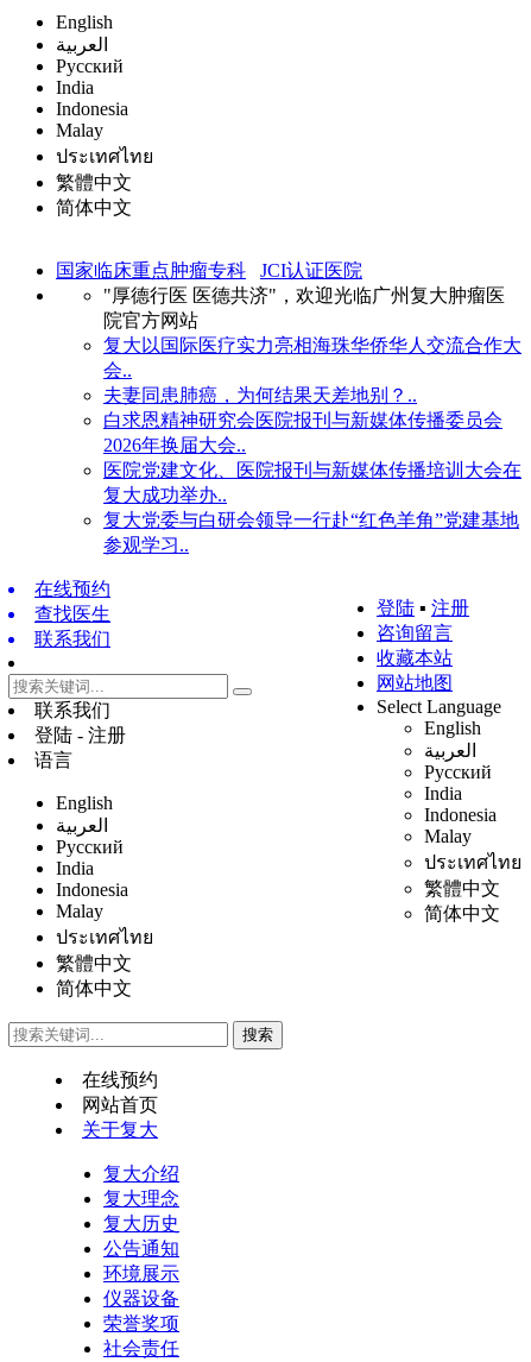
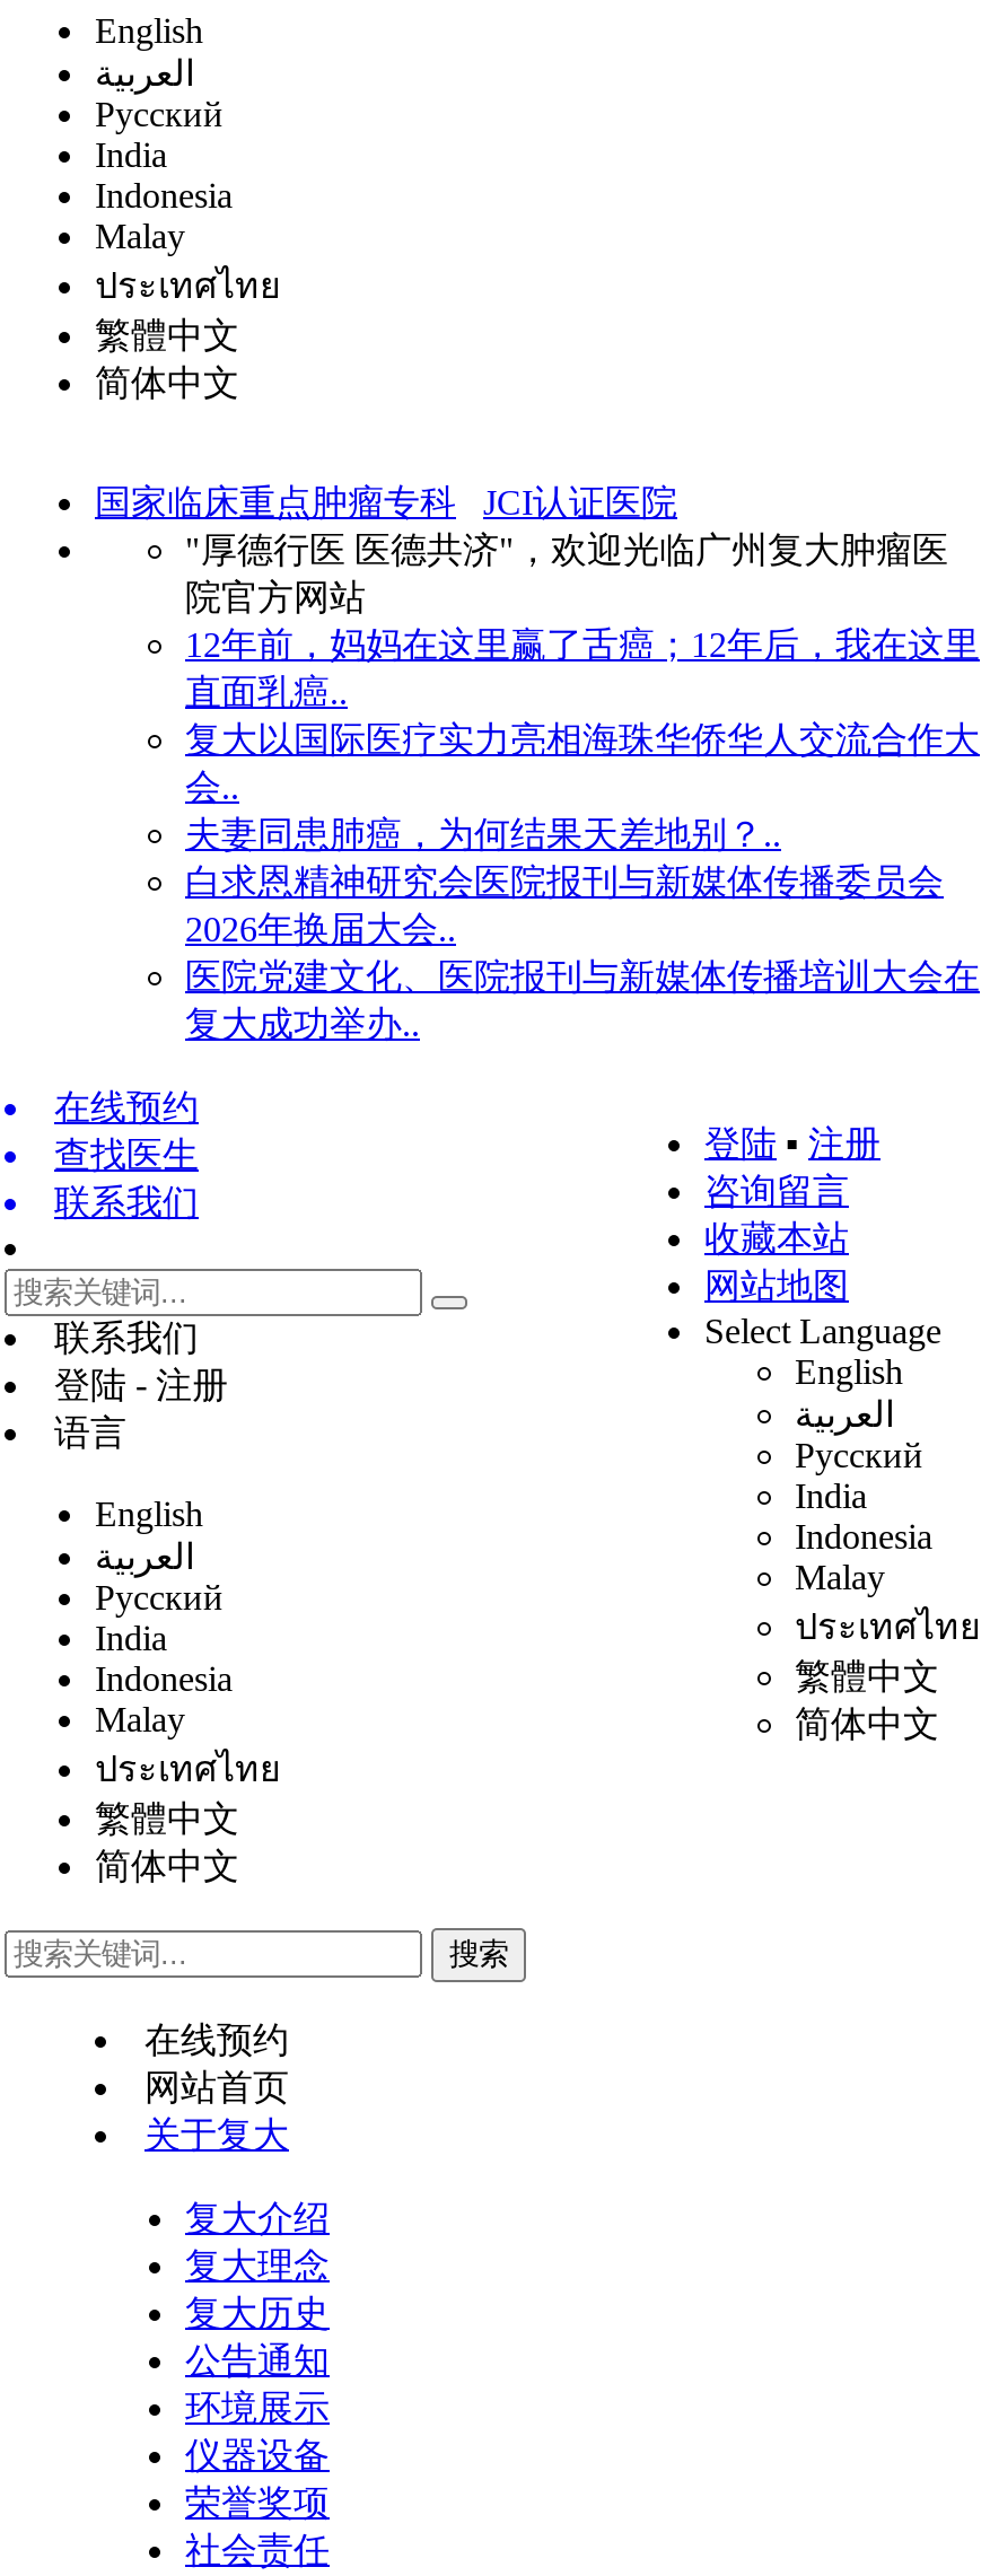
none -> [185,625,980,711] 12年前，妈妈在这里赢了舌癌；12年后，我在这里 | 直面乳癌..
moved [103,335,521,480] -> [185,720,980,996]: 复大以国际医疗实力亮相海珠华侨华人交流合作大 | 会.. | 白求恩精神研究会医院报刊与新媒体传播委员会 | 2026年换届大会.. | 医院党建文化、医院报刊与新媒体传播培训大会在
[103,510,519,555] 复大党委与白研会领导一行赴“红色羊角”党建基地 | 参观学习.. -> none

